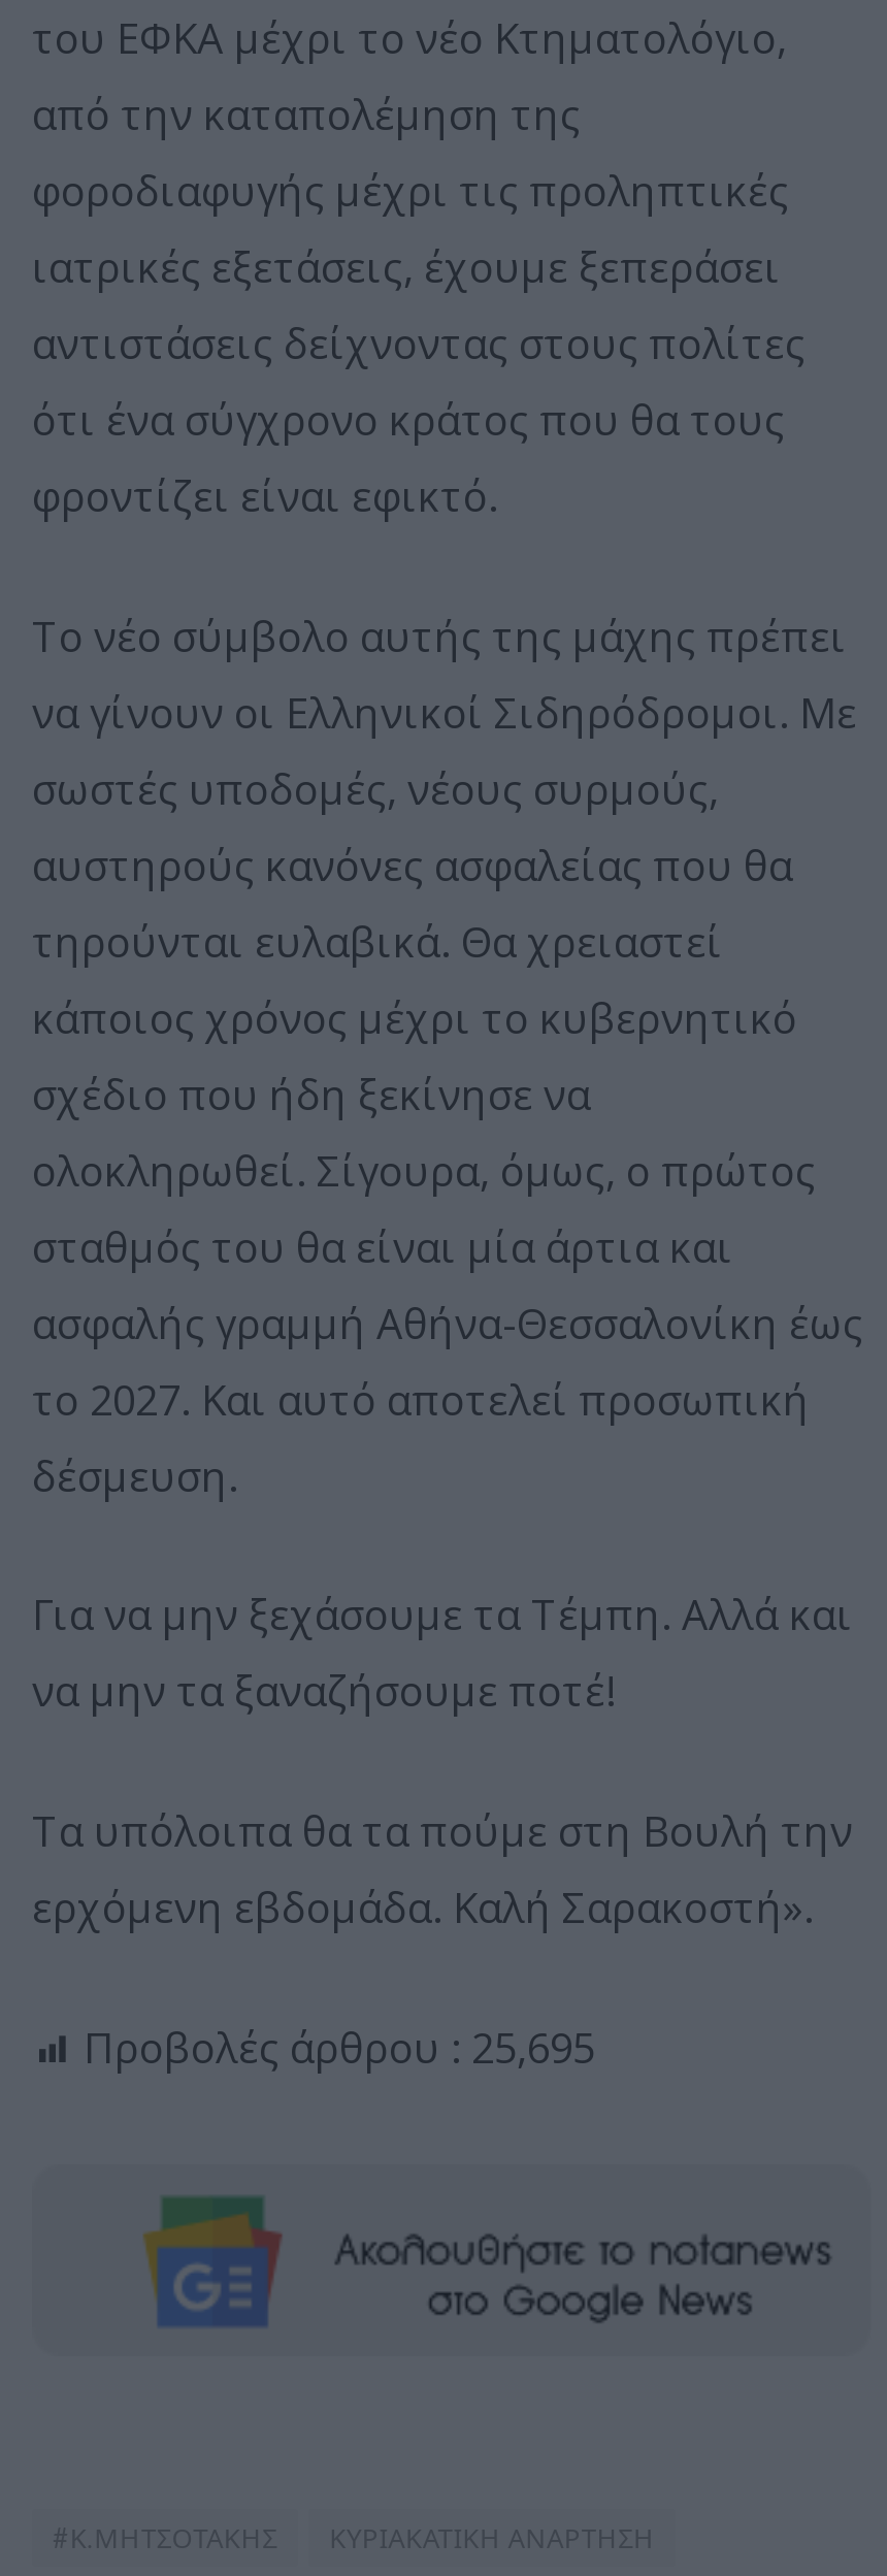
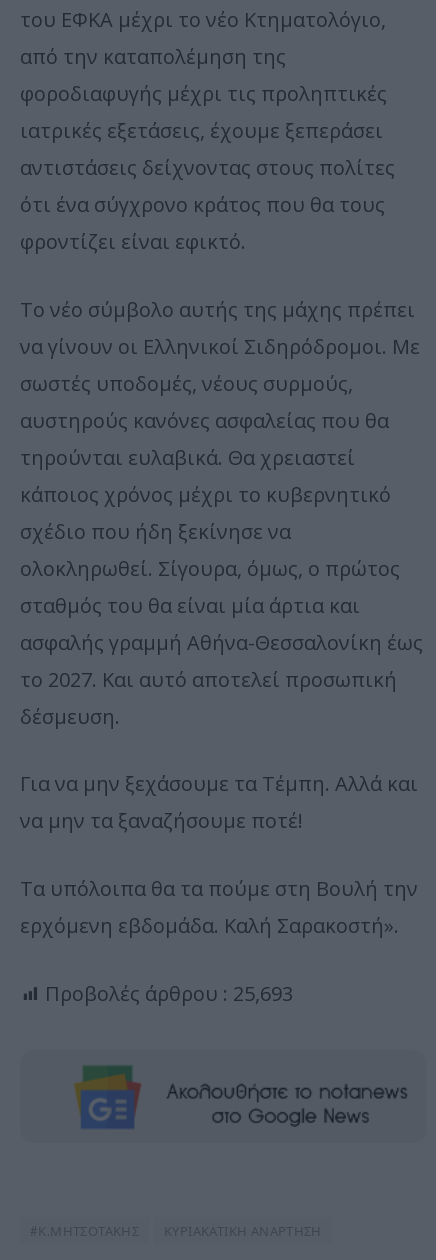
[84,2020,595,2075] Προβολές άρθρου : 25,695 -> [45,980,293,1007] Προβολές άρθρου : 25,693

